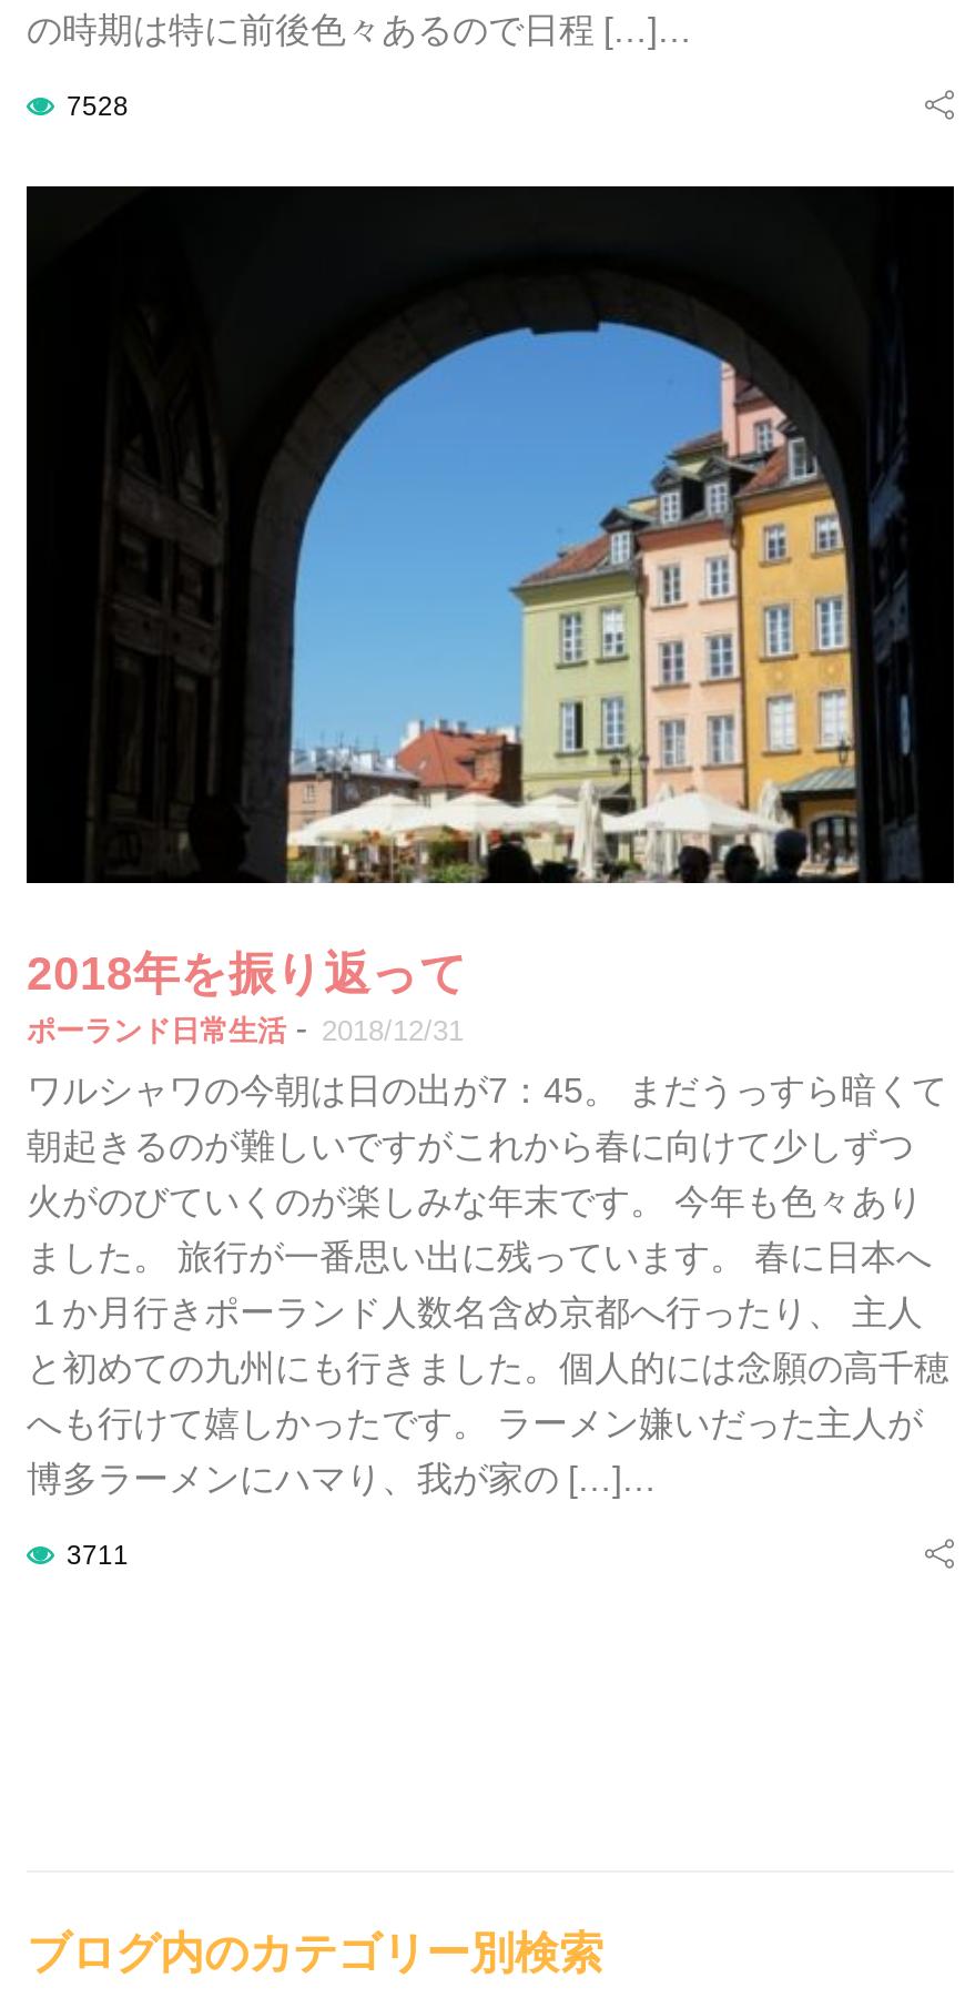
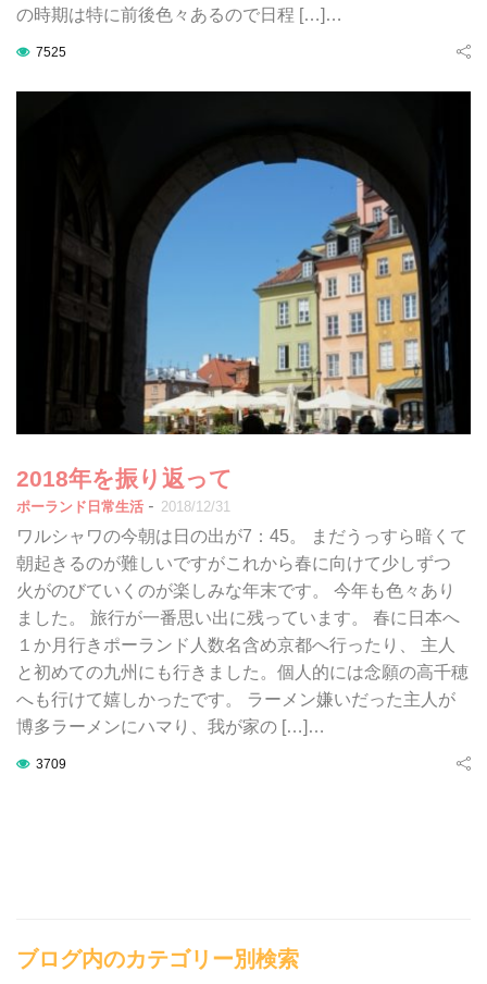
[67,91,129,122] 7528 -> [36,45,66,60] 7525
[67,1541,129,1572] 3711 -> [36,756,66,772] 3709

